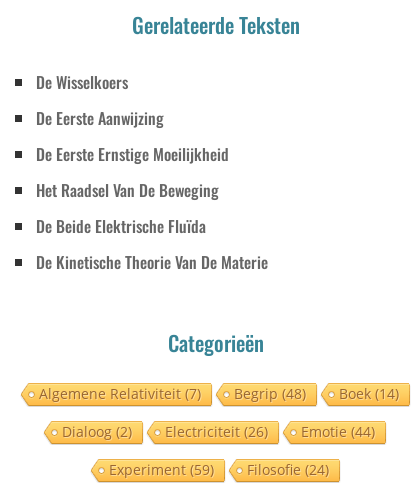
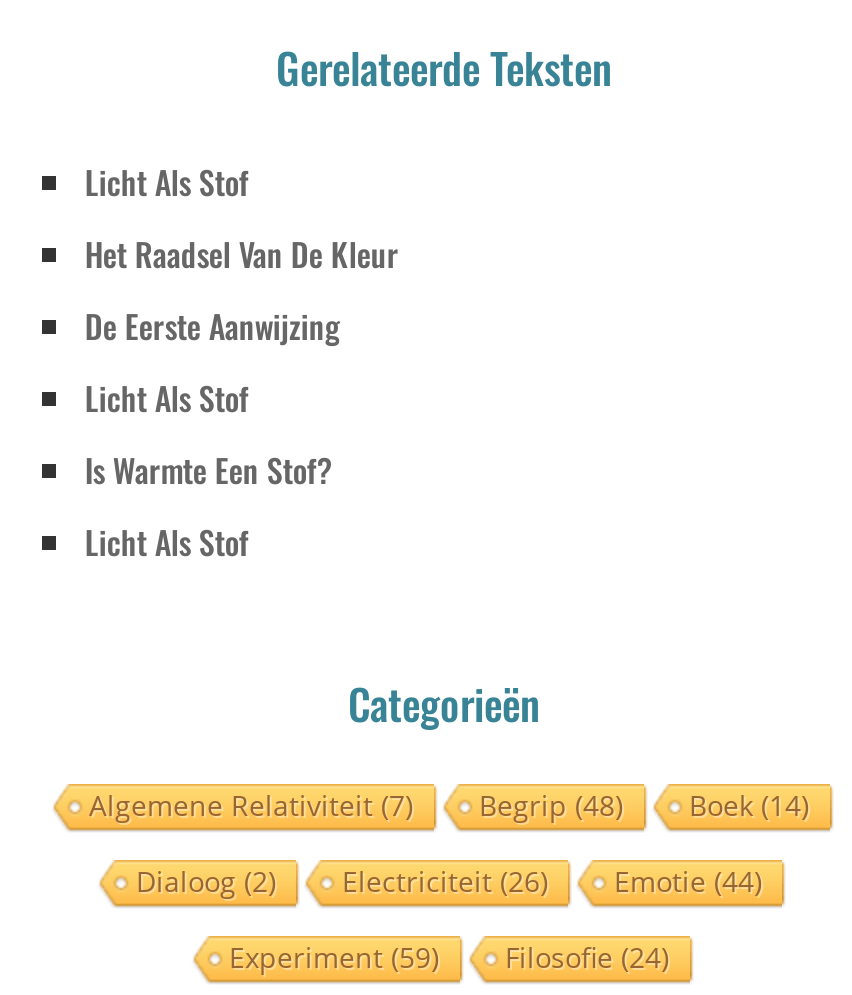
[36,70,128,94] De Wisselkoers -> [85,159,399,279] Licht Als Stof | Het Raadsel Van De Kleur
moved [36,106,164,130] -> [85,303,341,351]: De Eerste Aanwijzing
[36,142,268,274] De Eerste Ernstige Moeilijkheid | Het Raadsel Van De Beweging | De Beide Elektrische Fluïda | De Kinetische Theorie Van De Materie -> [85,375,333,567] Licht Als Stof | Is Warmte Een Stof? | Licht Als Stof

